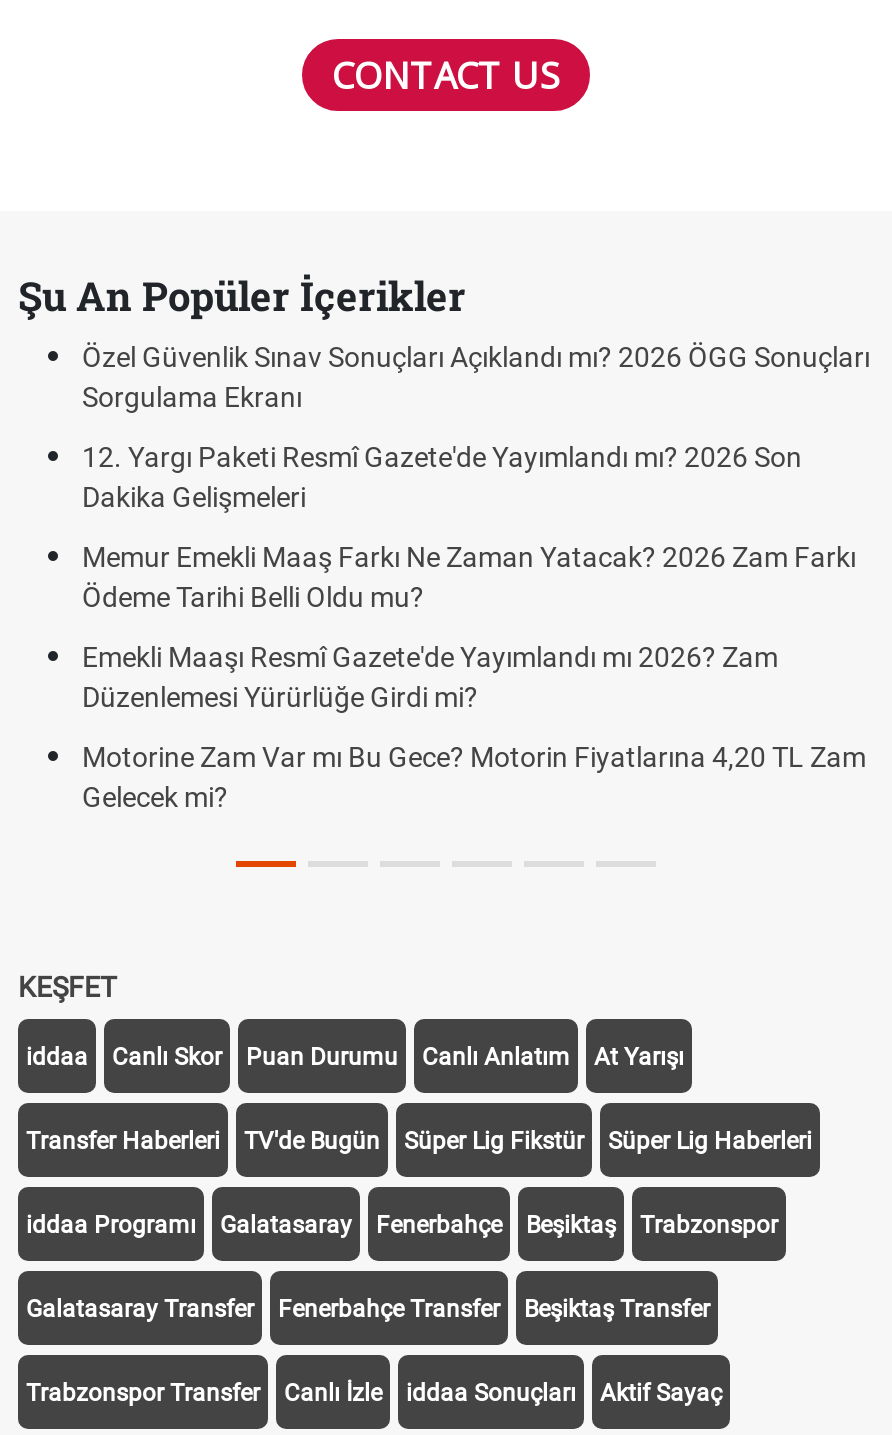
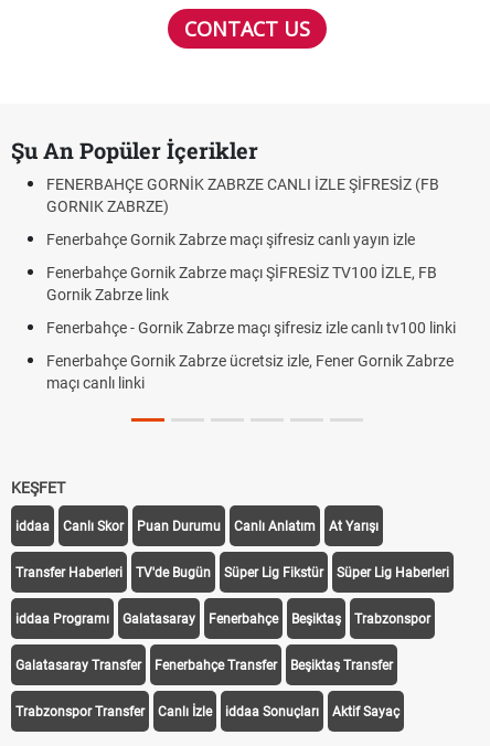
[77,341,865,413] Özel Güvenlik Sınav Sonuçları Açıklandı mı? 2026 ÖGG Sonuçları | Sorgulama Ekranı -> [46,175,439,215] FENERBAHÇE GORNİK ZABRZE CANLI İZLE ŞİFRESİZ (FB | GORNIK ZABRZE)
[77,441,797,513] 12. Yargı Paketi Resmî Gazete'de Yayımlandı mı? 2026 Son | Dakika Gelişmeleri -> [46,231,415,248] Fenerbahçe Gornik Zabrze maçı şifresiz canlı yayın izle
[77,541,851,613] Memur Emekli Maaş Farkı Ne Zaman Yatacak? 2026 Zam Farkı | Ödeme Tarihi Belli Oldu mu? -> [46,264,437,303] Fenerbahçe Gornik Zabrze maçı ŞİFRESİZ TV100 İZLE, FB | Gornik Zabrze link
[77,641,773,713] Emekli Maaşı Resmî Gazete'de Yayımlandı mı 2026? Zam | Düzenlemesi Yürürlüğe Girdi mi? -> [46,319,456,337] Fenerbahçe - Gornik Zabrze maçı şifresiz izle canlı tv100 linki
[77,741,861,813] Motorine Zam Var mı Bu Gece? Motorin Fiyatlarına 4,20 TL Zam | Gelecek mi? -> [46,352,454,392] Fenerbahçe Gornik Zabrze ücretsiz izle, Fener Gornik Zabrze | maçı canlı linki

